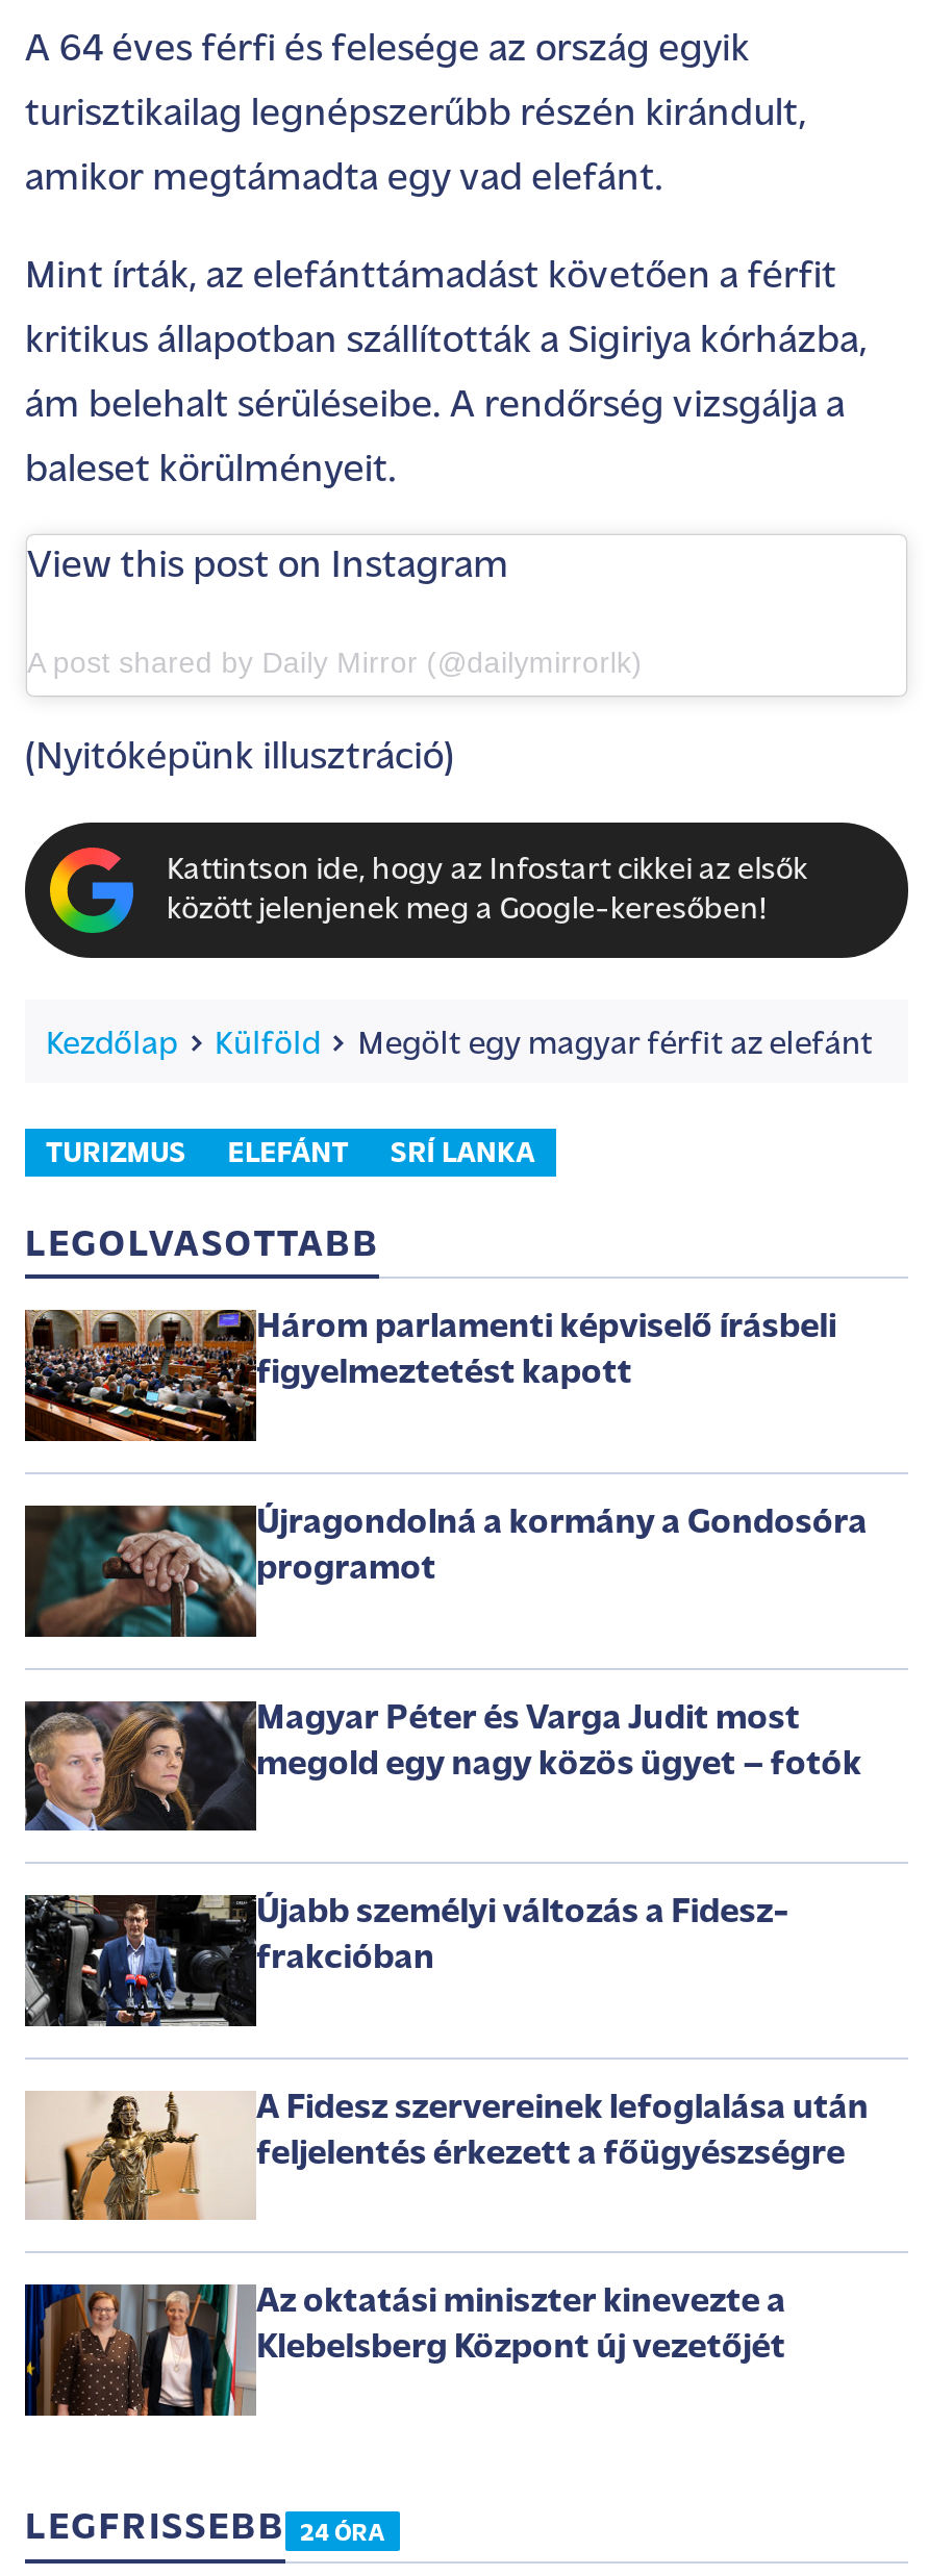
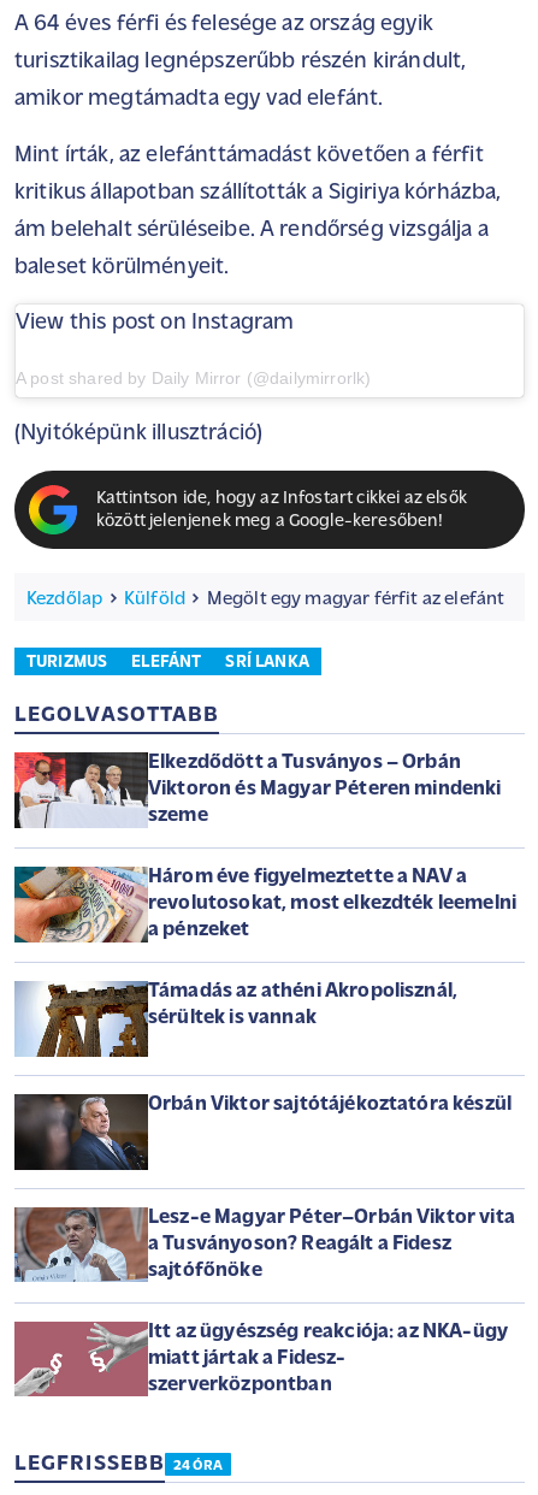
[23,1308,837,1443] [image] | Három parlamenti képviselő írásbeli | figyelmeztetést kapott -> [13,751,501,828] [image] | Elkezdődött a Tusványos – Orbán | Viktoron és Magyar Péteren mindenki | szeme
[23,1504,867,1639] [image] | Újragondolná a kormány a Gondosóra | programot -> [13,865,516,944] [image] | Három éve figyelmeztette a NAV a | revolutosokat, most elkezdték leemelni | a pénzeket
[23,1699,862,1833] [image] | Magyar Péter és Varga Judit most | megold egy nagy közös ügyet – fotók -> [14,980,457,1058] [image] | Támadás az athéni Akropolisznál, | sérültek is vannak
[25,1893,790,2028] [image] | Újabb személyi változás a Fidesz- | frakcióban -> [14,1093,512,1171] [image] | Orbán Viktor sajtótájékoztatóra készül
[25,2090,869,2222] [image] | A Fidesz szervereinek lefoglalása után | feljelentés érkezett a főügyészségre -> [14,1206,515,1283] [image] | Lesz-e Magyar Péter–Orbán Viktor vita | a Tusványoson? Reagált a Fidesz | sajtófőnöke
[23,2282,786,2418] [image] | Az oktatási miniszter kinevezte a | Klebelsberg Központ új vezetőjét -> [13,1320,508,1397] [image] | Itt az ügyészség reakciója: az NKA-ügy | miatt jártak a Fidesz- | szerverközpontban

